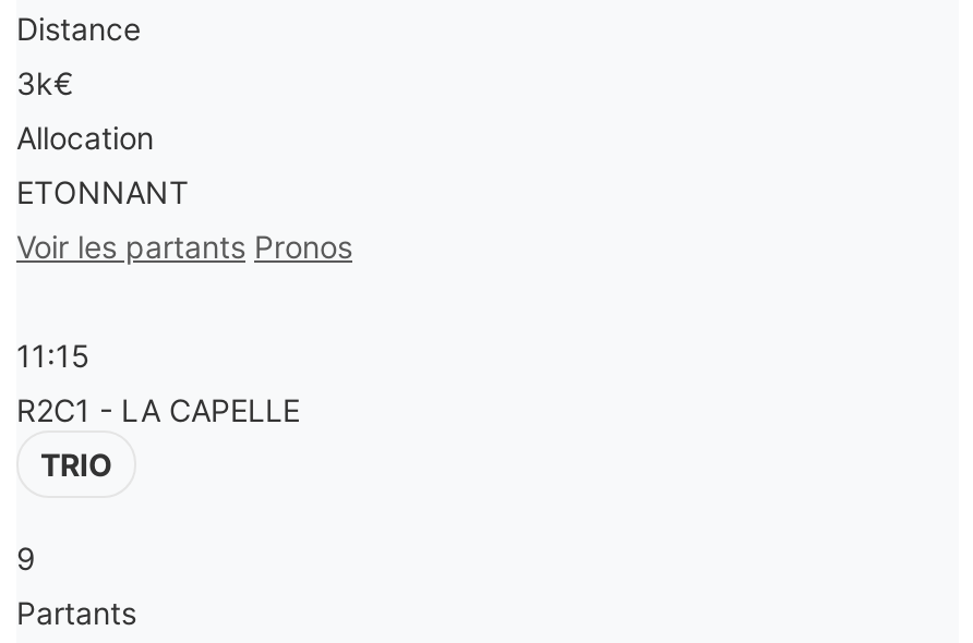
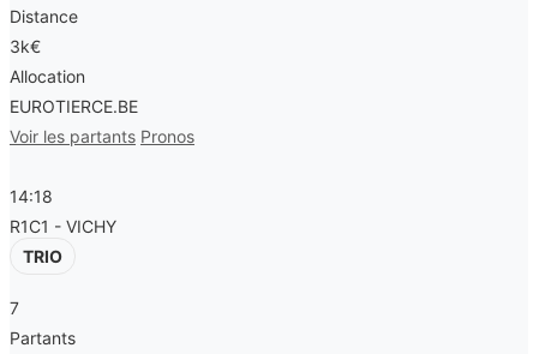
[16,174,189,211] ETONNANT -> [10,96,138,116] EUROTIERCE.BE
[16,337,91,374] 11:15 -> [10,186,53,206] 14:18
[16,392,300,429] R2C1 - LA CAPELLE -> [10,216,116,236] R1C1 - VICHY
[16,540,36,577] 9 -> [10,297,19,318] 7

